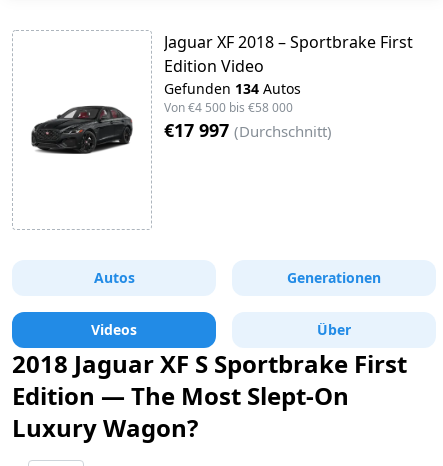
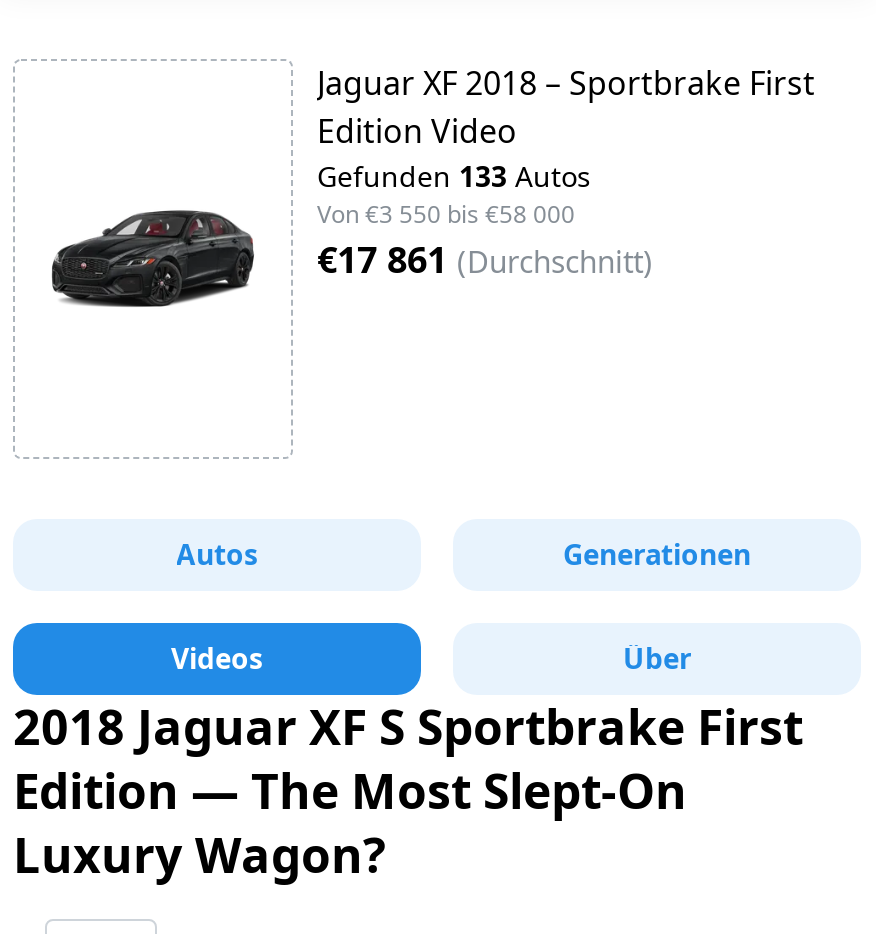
[164,79,301,98] Gefunden 134 Autos -> [317,157,591,195] Gefunden 133 Autos
[164,99,293,116] Von €4 500 bis €58 000 -> [317,197,575,231] Von €3 550 bis €58 000
[164,118,332,142] €17 997 (Durchschnitt) -> [317,235,653,283] €17 861 (Durchschnitt)

